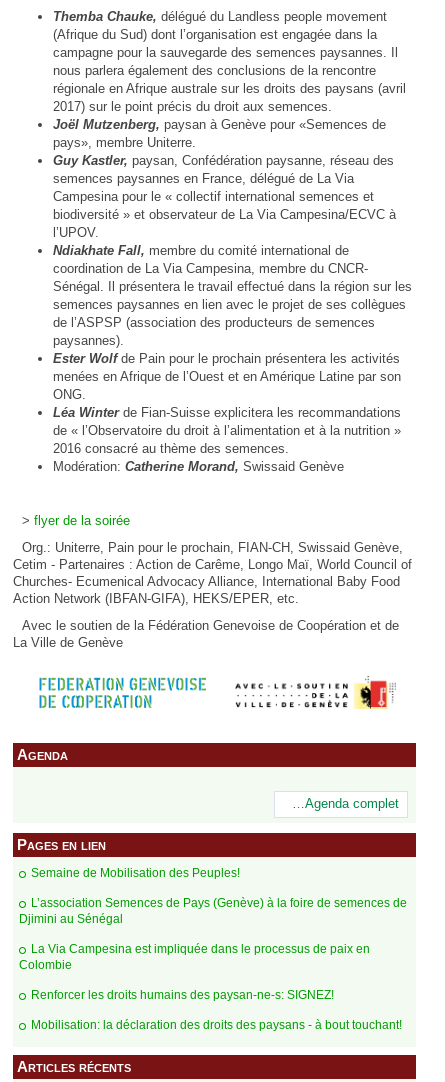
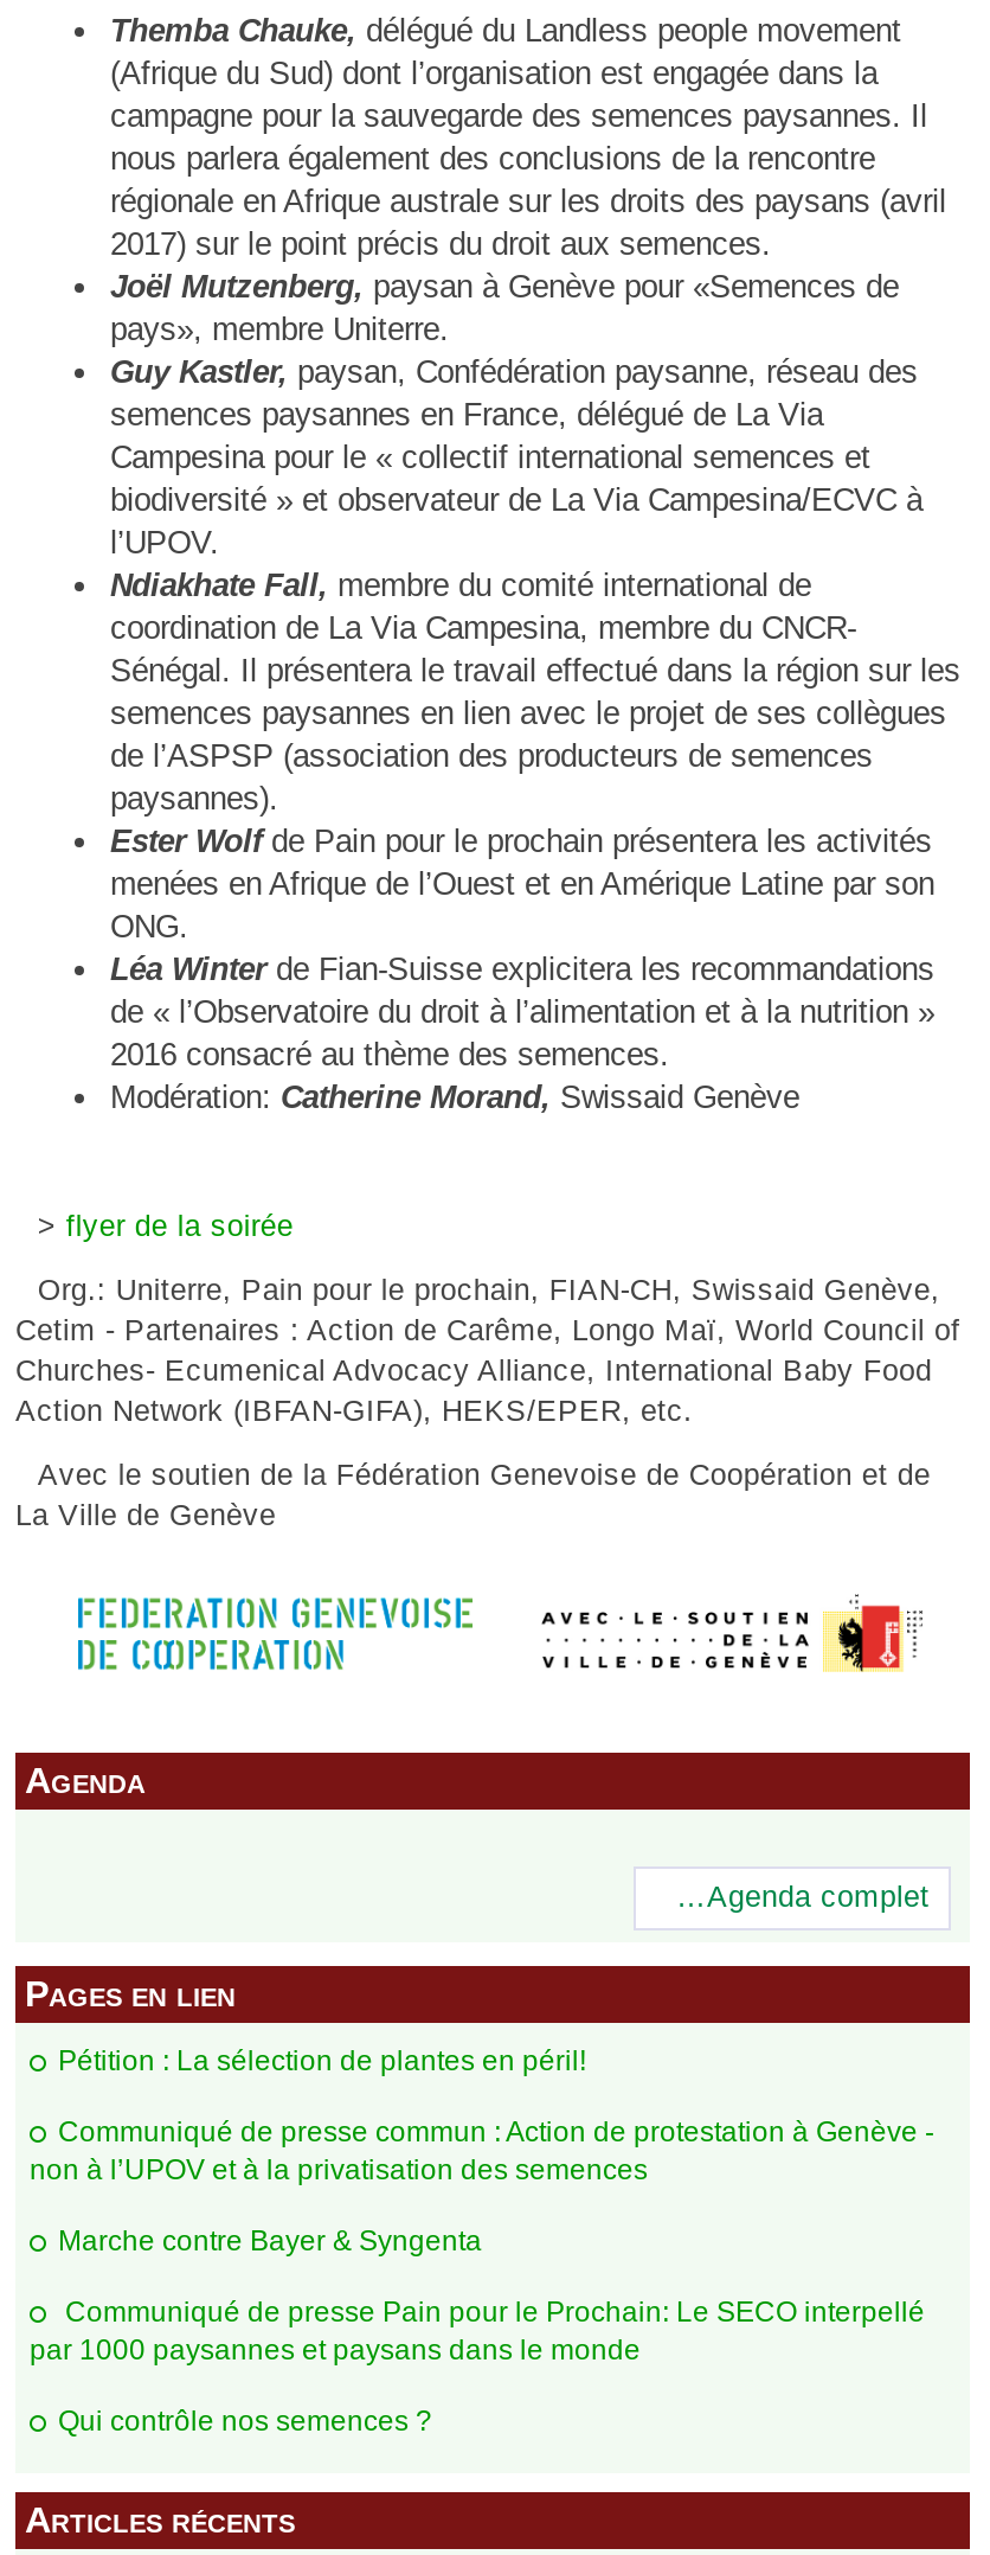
[31,866,240,880] Semaine de Mobilisation des Peuples! -> [58,2044,586,2077] Pétition : La sélection de plantes en péril!
[19,896,407,926] L’association Semences de Pays (Genève) à la foire de semences de | Djimini au Sénégal -> [30,2115,934,2186] Communiqué de presse commun : Action de protestation à Genève - | non à l’UPOV et à la privatisation des semences
[19,942,370,972] La Via Campesina est impliquée dans le processus de paix en | Colombie -> [58,2224,482,2257] Marche contre Bayer & Syngenta
[31,988,334,1002] Renforcer les droits humains des paysan-ne-s: SIGNEZ! -> [30,2295,925,2366] Communiqué de presse Pain pour le Prochain: Le SECO interpellé | par 1000 paysannes et paysans dans le monde
[31,1018,402,1032] Mobilisation: la déclaration des droits des paysans - à bout touchant! -> [58,2404,432,2437] Qui contrôle nos semences ?

